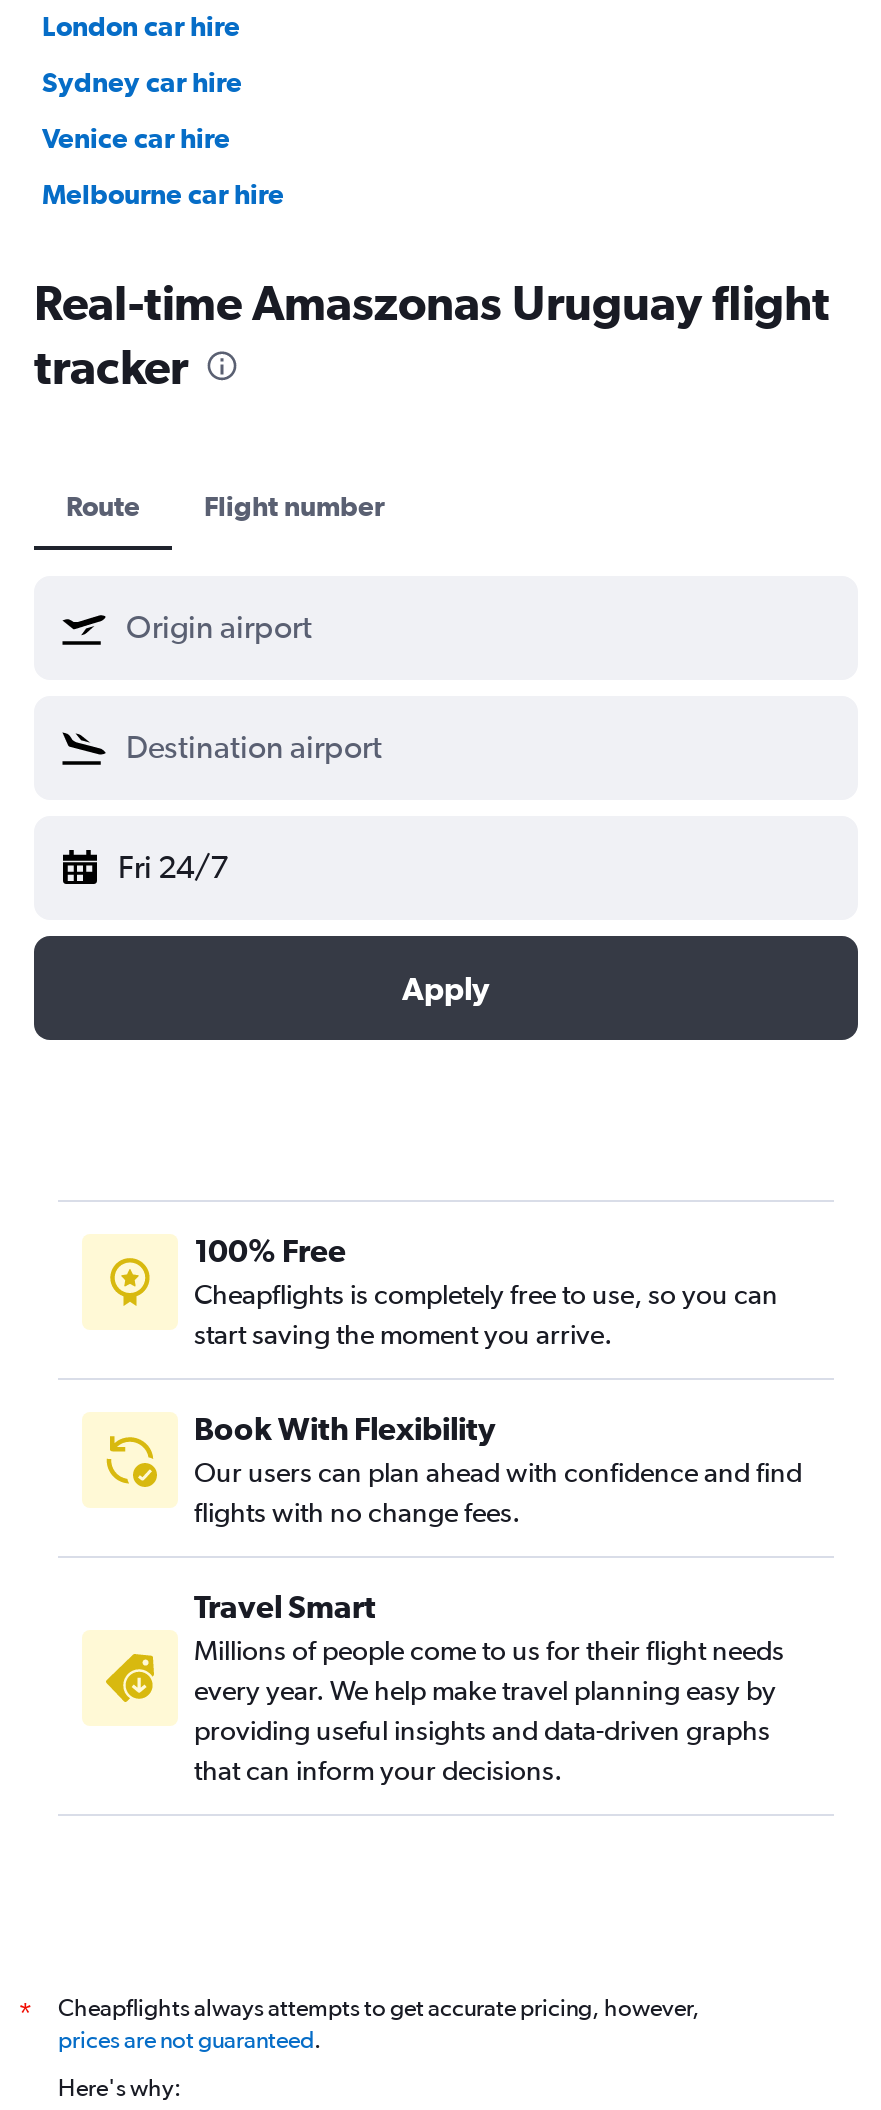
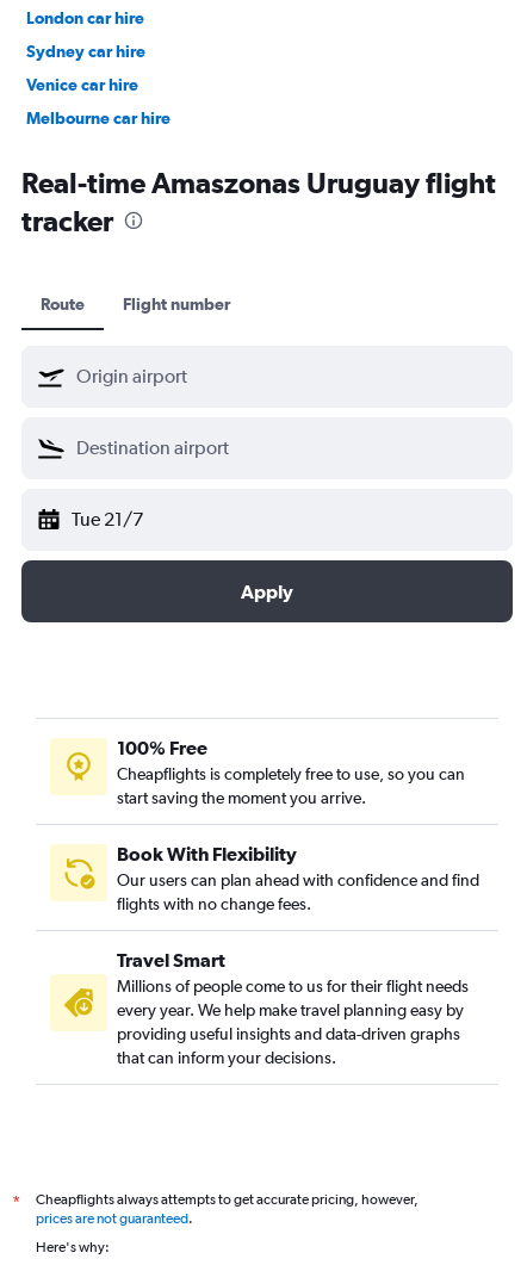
[118,847,228,885] Fri 24/7 -> [72,507,143,530] Tue 21/7

